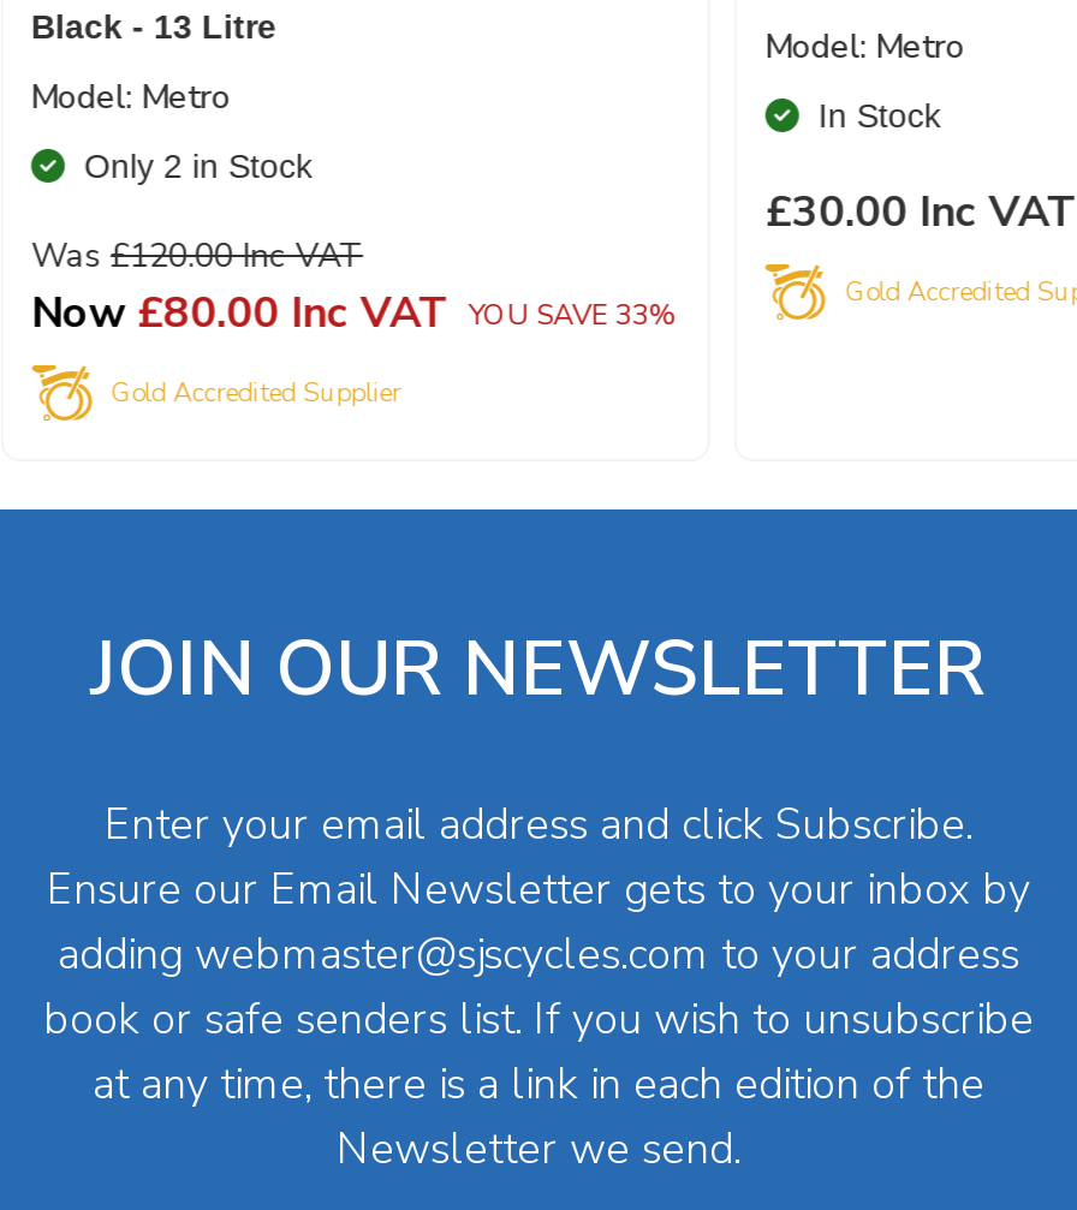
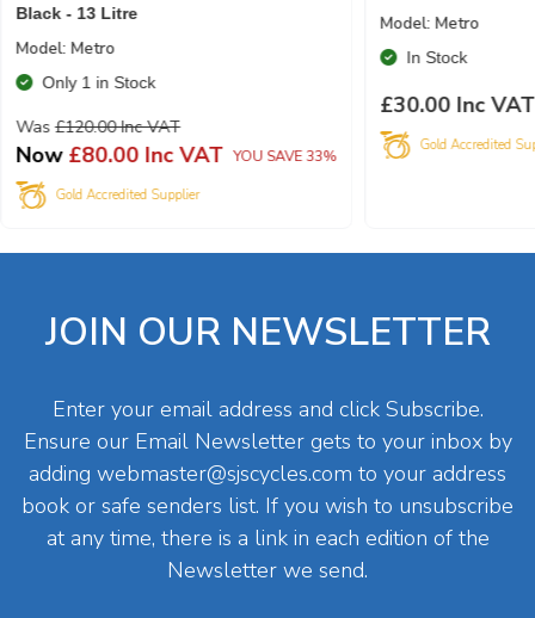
[84,147,313,186] Only 2 in Stock -> [42,73,155,92] Only 1 in Stock

